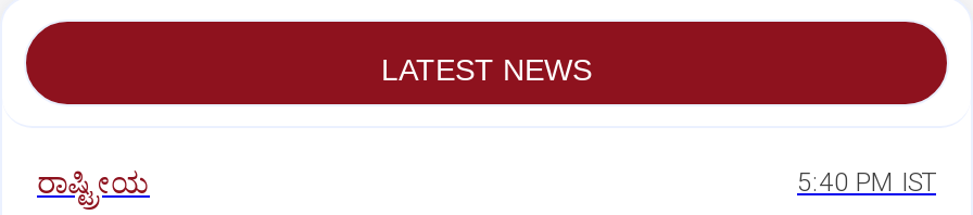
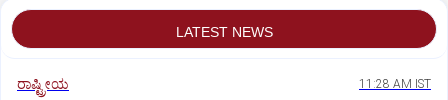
[797,167,936,198] 5:40 PM IST -> [359,77,431,91] 11:28 AM IST

